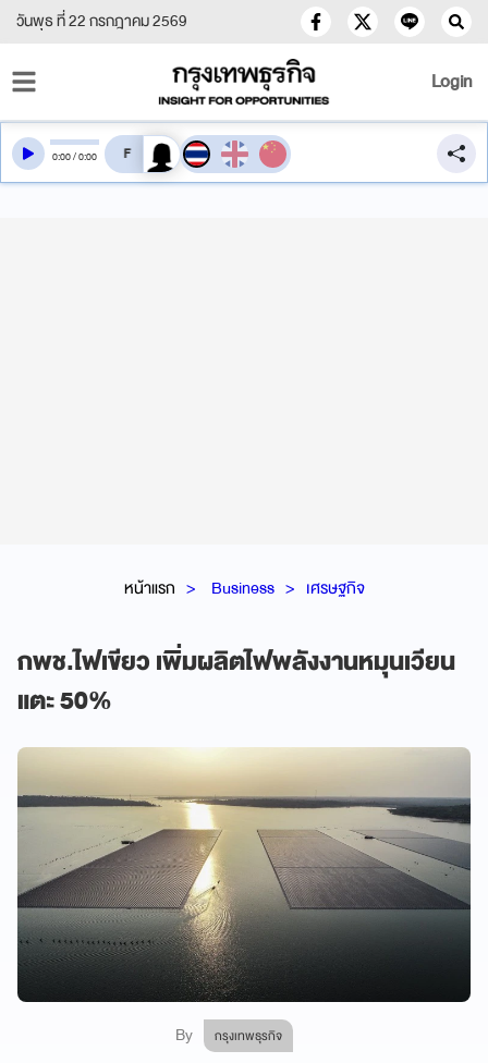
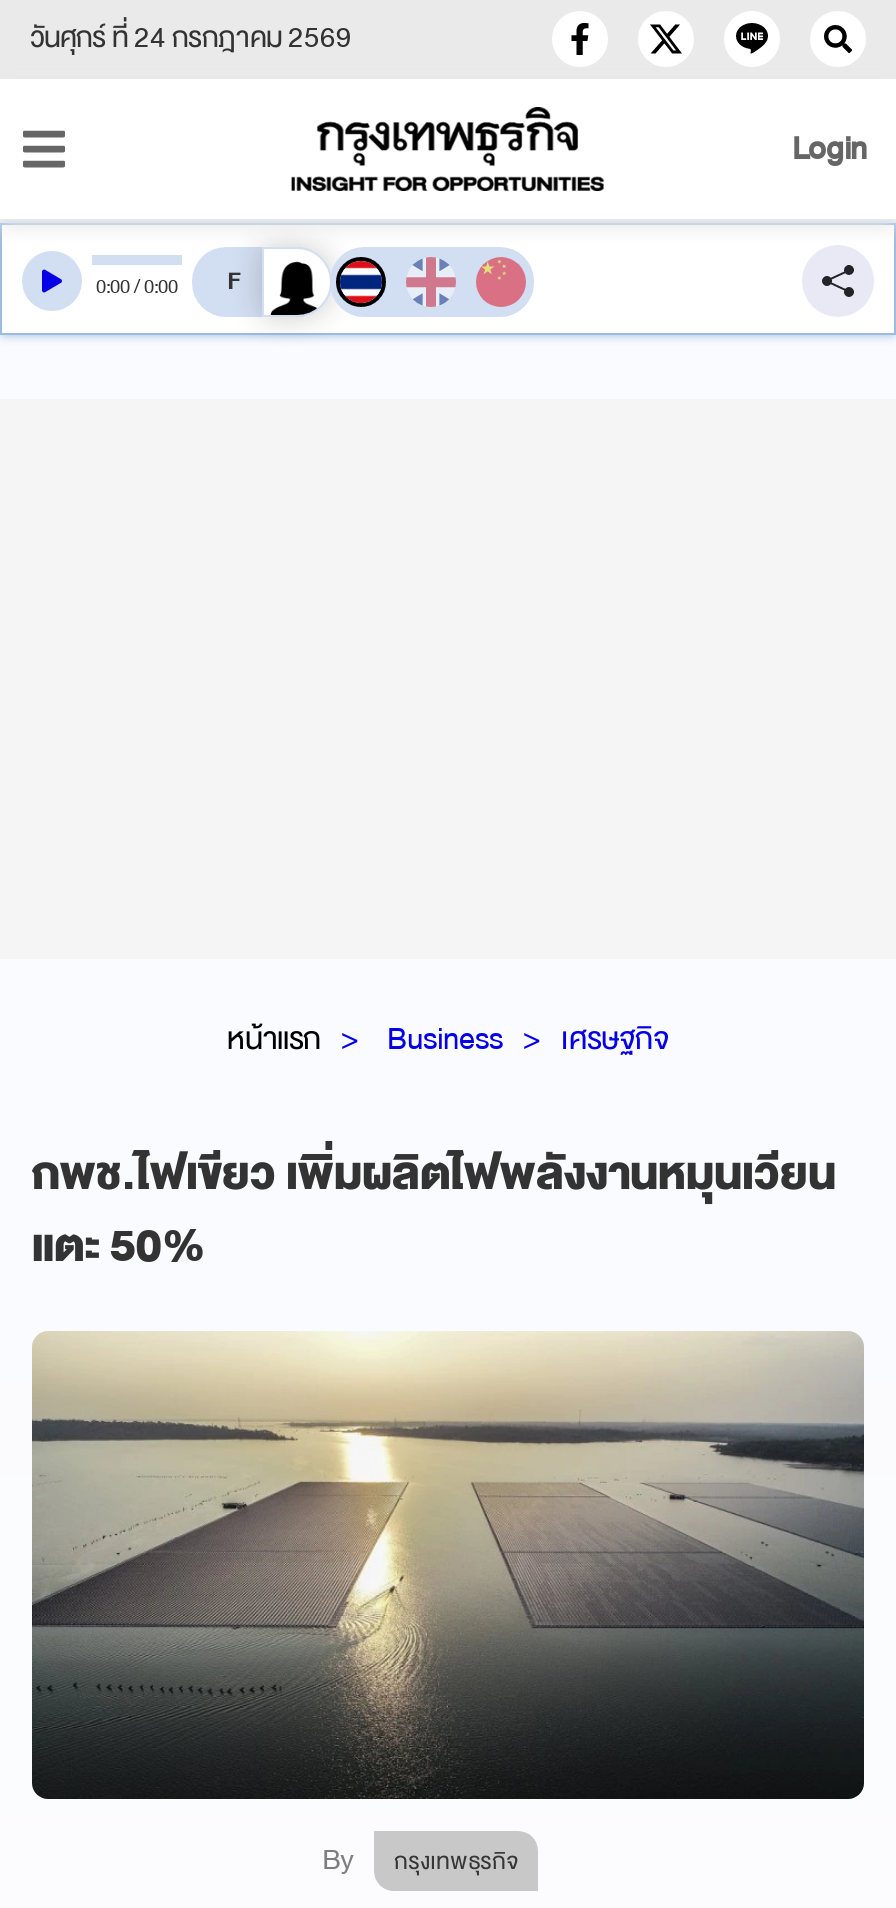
[16,8,187,35] วันพุธ ที่ 22 กรกฎาคม 2569 -> [30,13,352,63] วันศุกร์ ที่ 24 กรกฎาคม 2569

